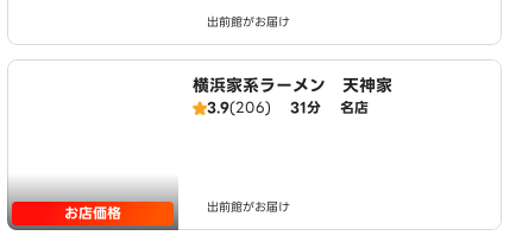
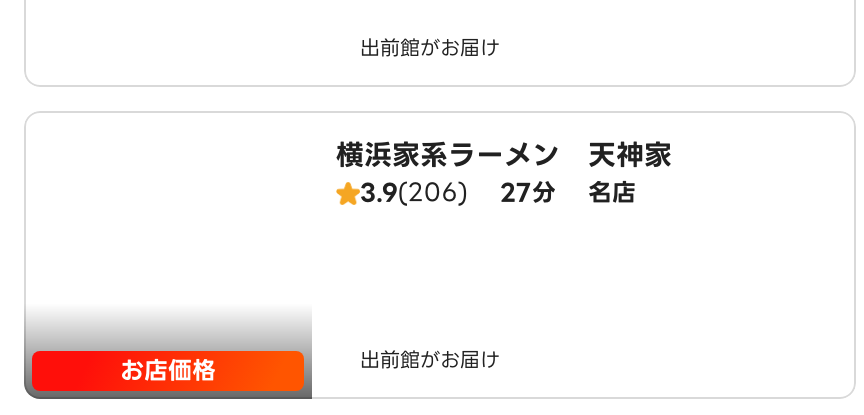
[207,96,369,119] 3.9(206) 31分 名店 -> [360,173,636,211] 3.9(206) 27分 名店

